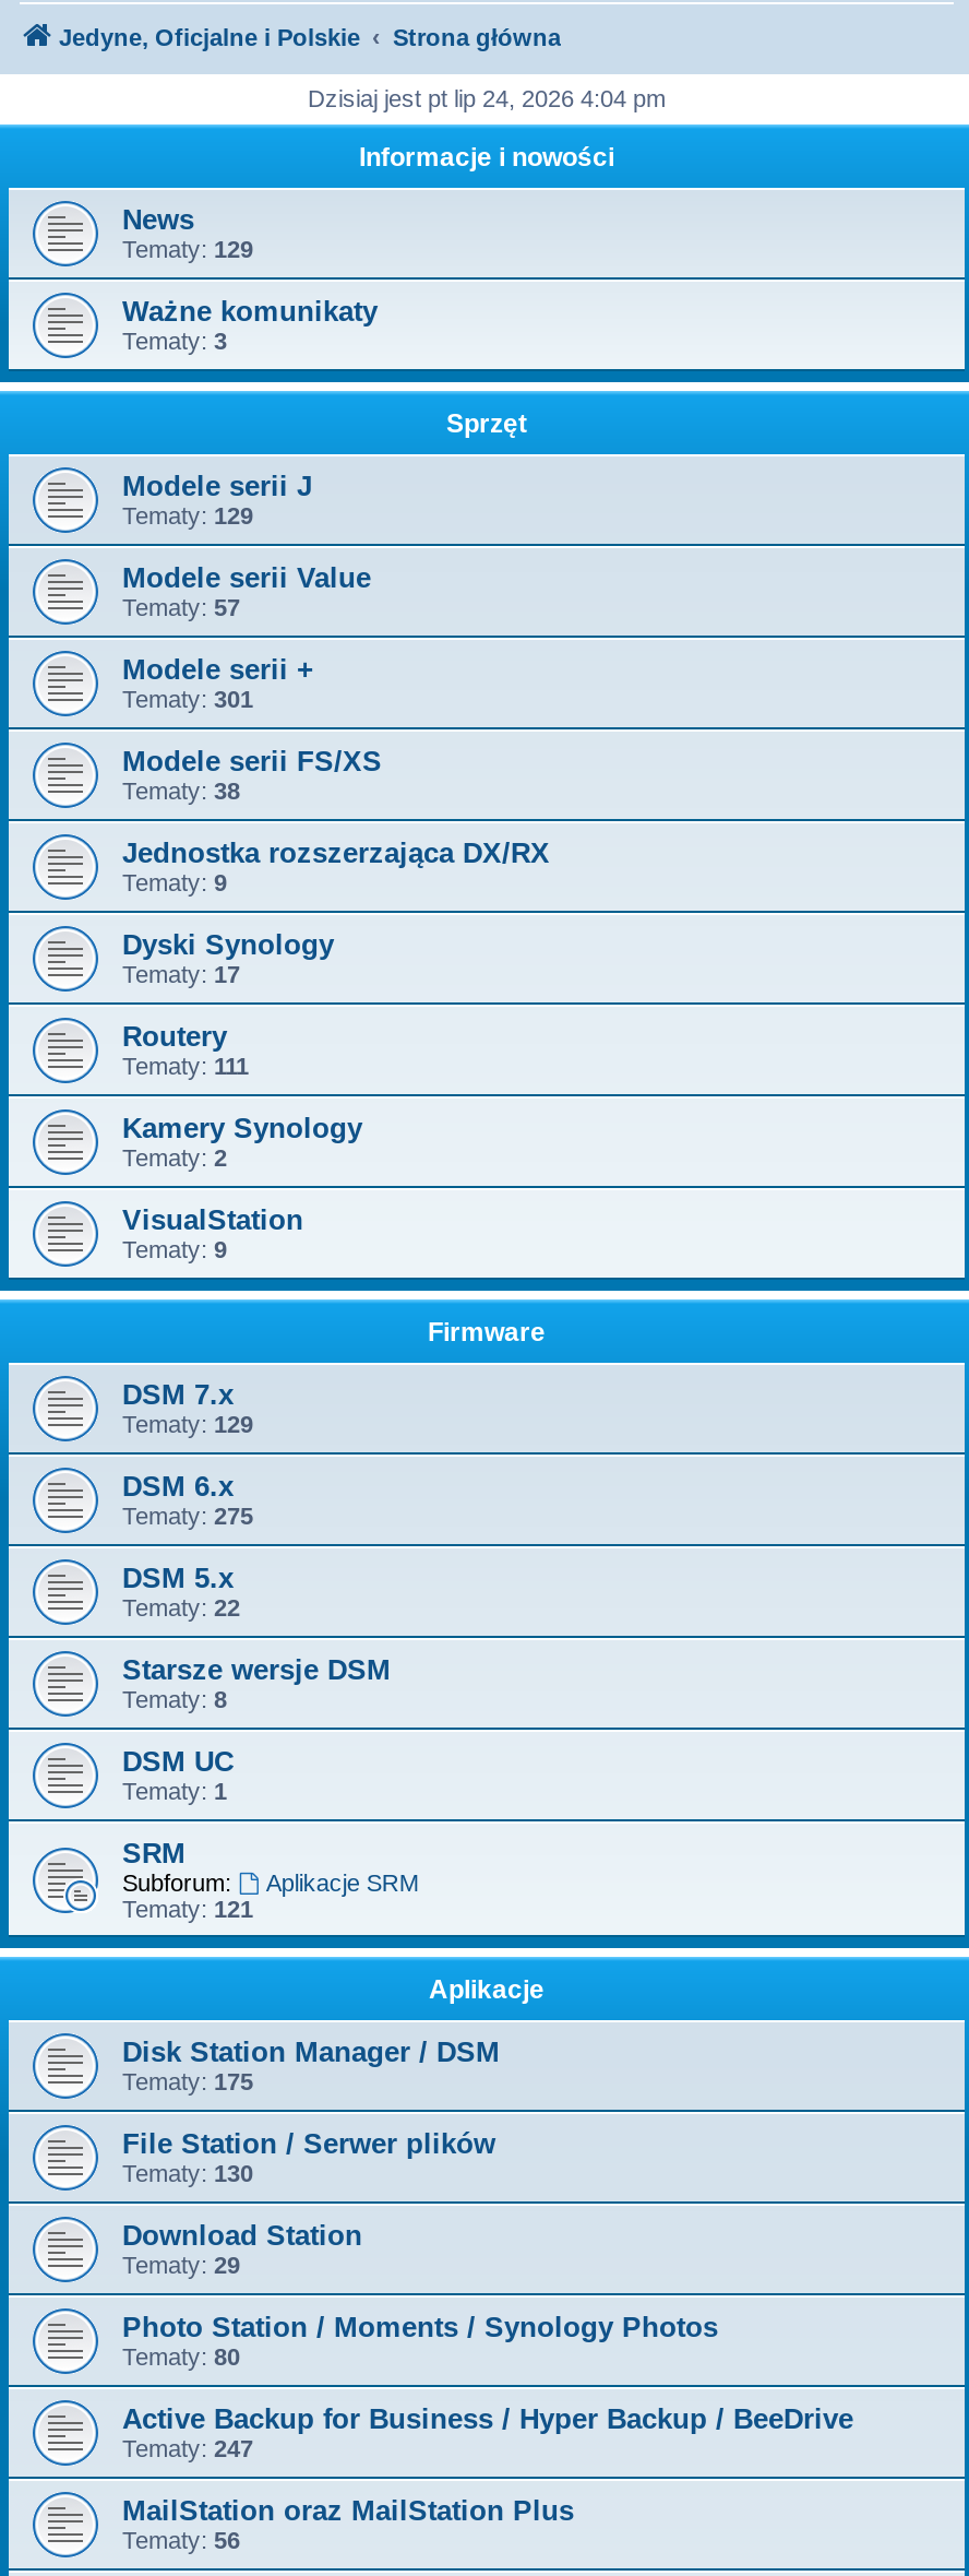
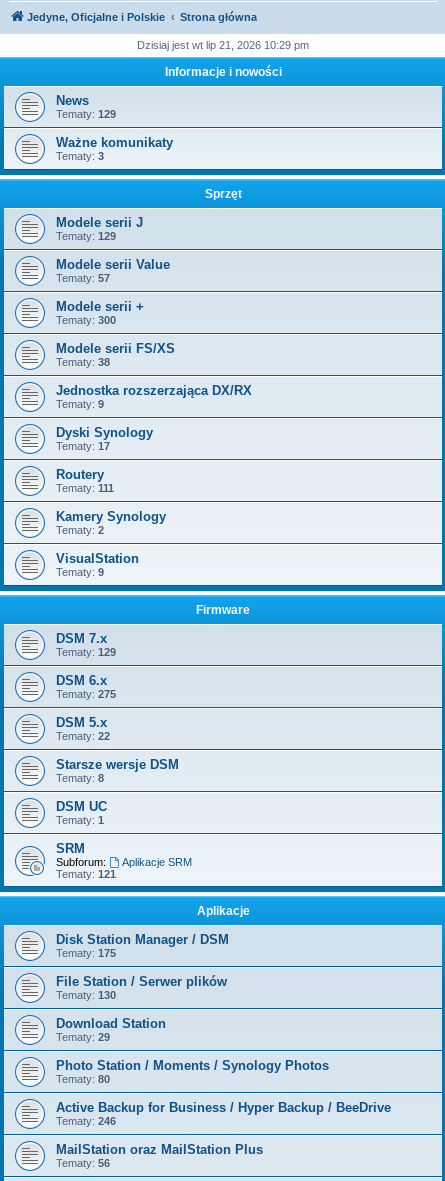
[308,85,666,111] Dzisiaj jest pt lip 24, 2026 4:04 pm -> [137,39,309,51] Dzisiaj jest wt lip 21, 2026 10:29 pm
[122,686,253,712] Tematy: 301 -> [56,314,116,326] Tematy: 300
[122,2435,253,2461] Tematy: 247 -> [56,1115,116,1127] Tematy: 246

